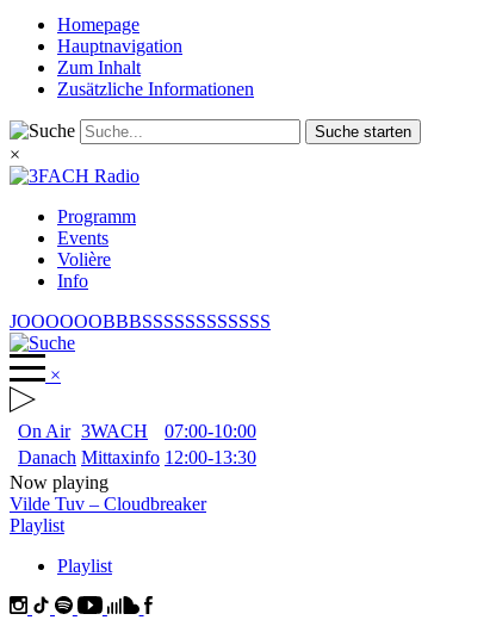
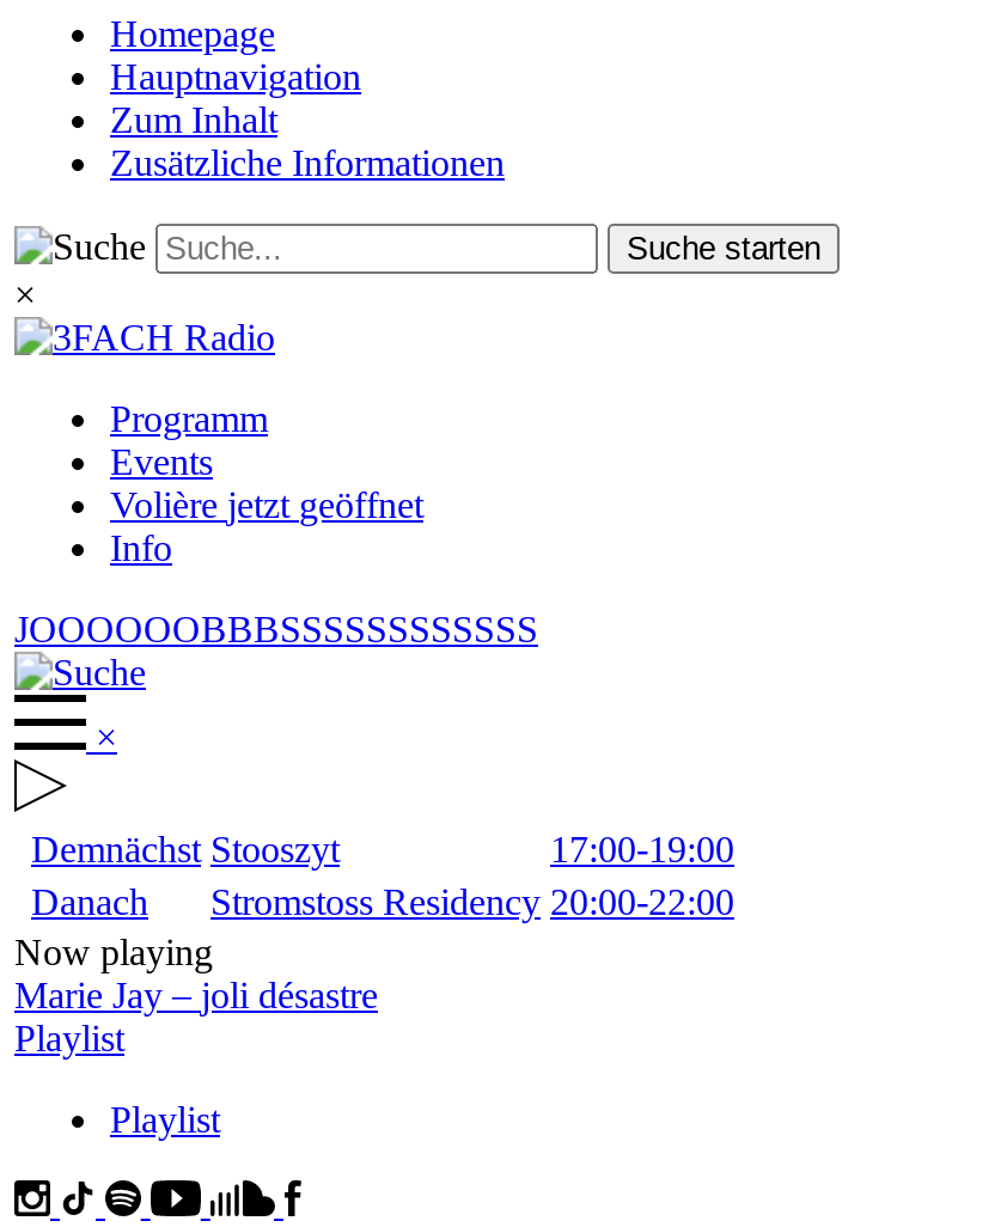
[57,249,111,269] Volière -> [110,484,423,525] Volière jetzt geöffnet
[18,420,256,467] On Air 3WACH | 07:00-10:00 | Danach Mittaxinfo 12:00-13:30 -> [31,828,734,921] Demnächst Stooszyt | 17:00-19:00 | Danach | Stromstoss Residency 20:00-22:00
[10,493,206,513] Vilde Tuv –Cloudbreaker -> [14,974,378,1014] Marie Jay –joli désastre

